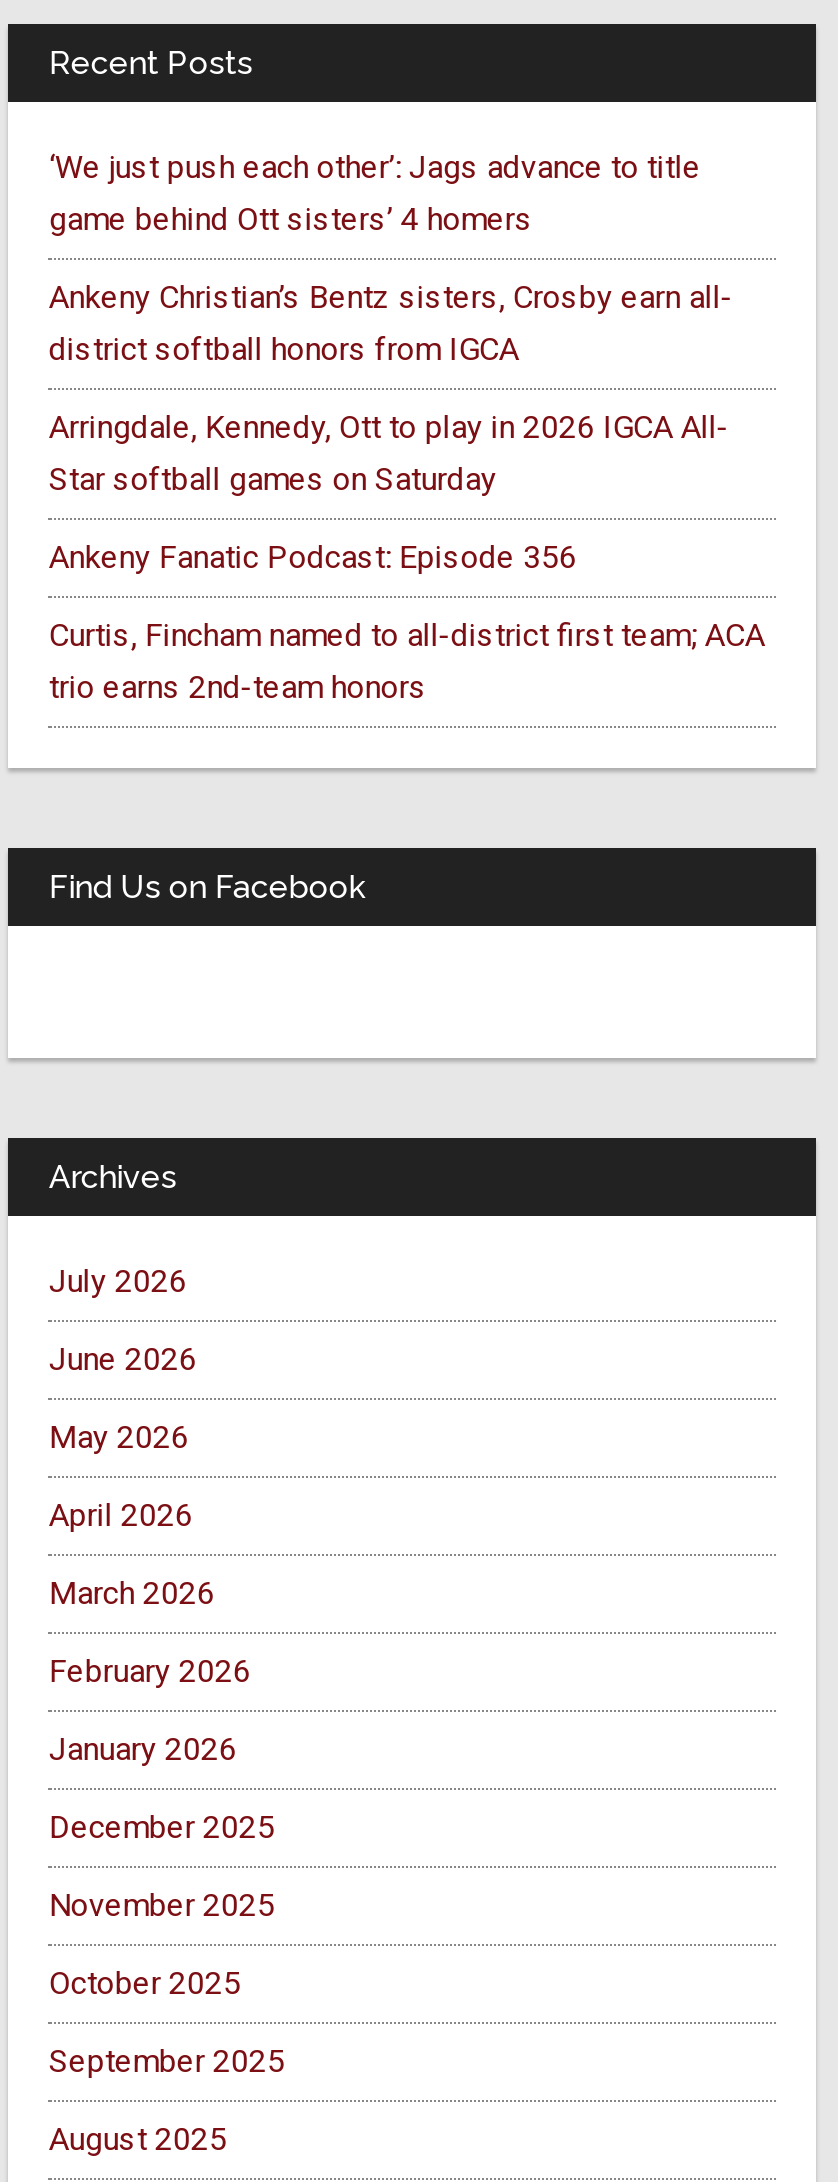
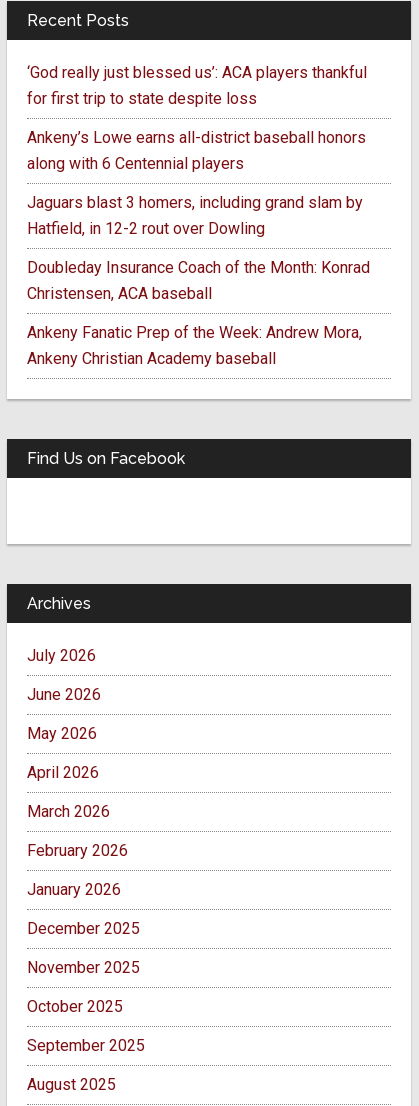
[49,148,701,238] ‘We just push each other’: Jags advance to title | game behind Ott sisters’ 4 homers -> [27,63,367,108] ‘God really just blessed us’: ACA players thankful | for first trip to state despite loss
[49,278,733,368] Ankeny Christian’s Bentz sisters, Crosby earn all- | district softball honors from IGCA -> [27,128,366,173] Ankeny’s Lowe earns all-district baseball honors | along with 6 Centennial players
[49,408,729,498] Arringdale, Kennedy, Ott to play in 2026 IGCA All- | Star softball games on Saturday -> [27,193,363,238] Jaguars blast 3 homers, including grand slam by | Hatfield, in 12-2 rout over Dowling
[49,538,577,576] Ankeny Fanatic Podcast: Episode 356 -> [27,258,370,303] Doubleday Insurance Coach of the Month: Konrad | Christensen, ACA baseball
[49,616,765,706] Curtis, Fincham named to all-district first team; ACA | trio earns 2nd-team honors -> [27,323,362,368] Ankeny Fanatic Prep of the Week: Andrew Mora, | Ankeny Christian Academy baseball

